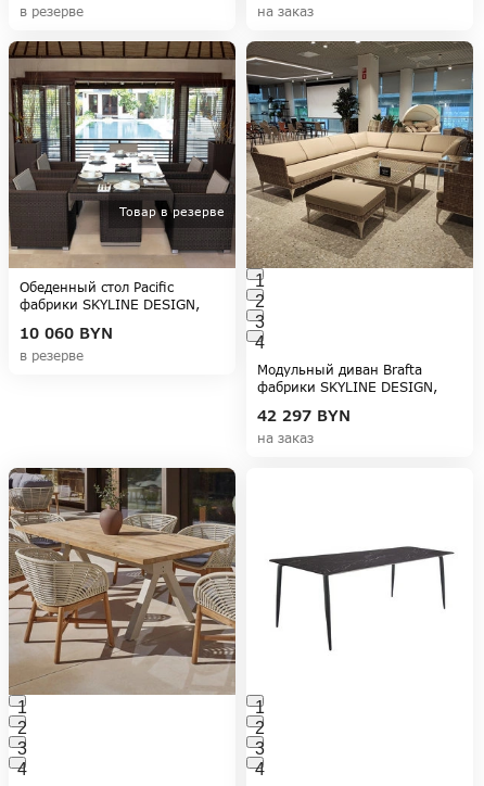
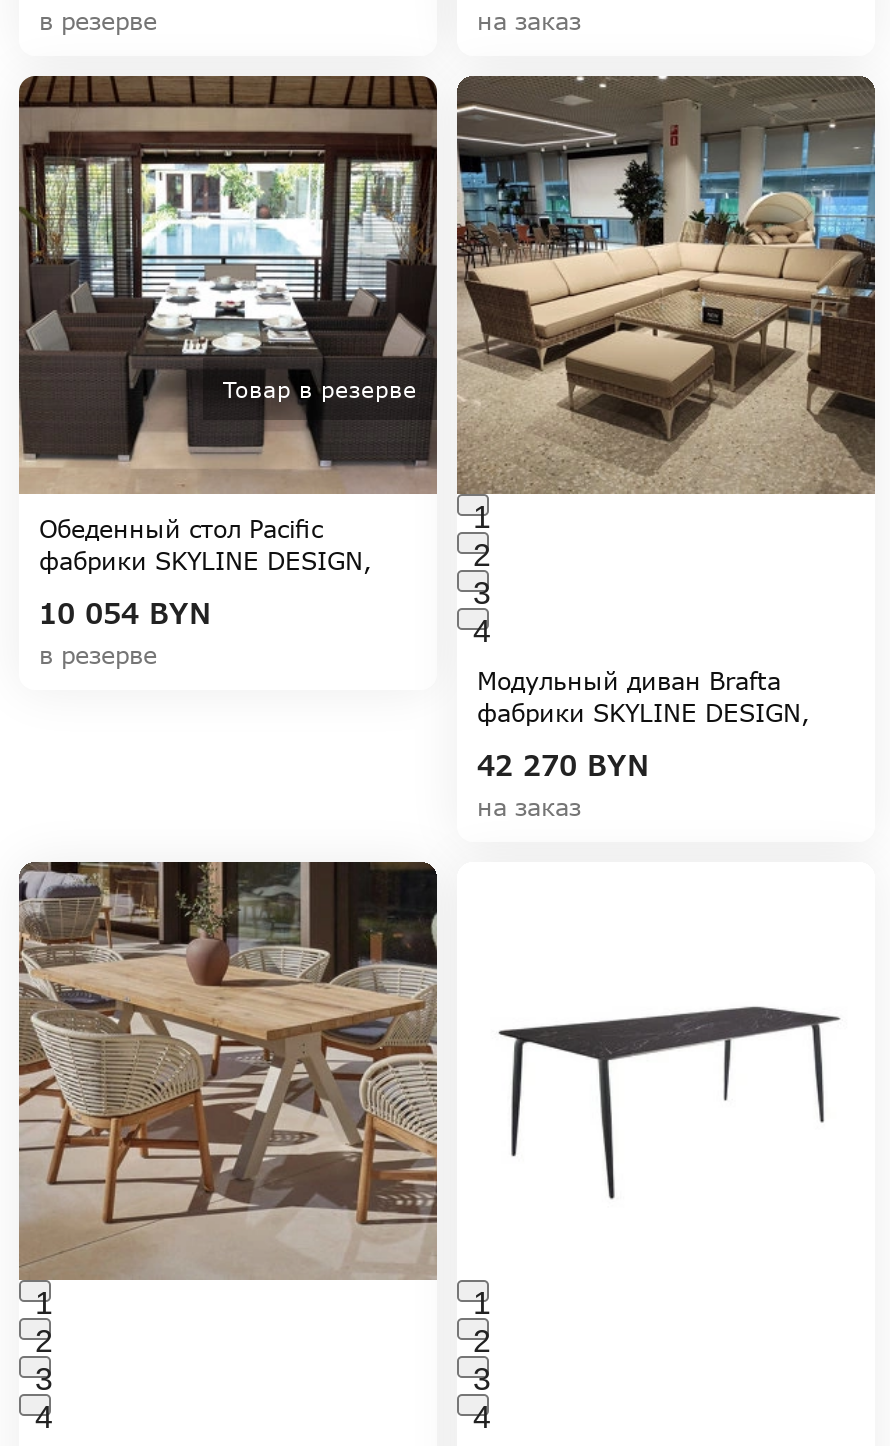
[20,324,113,342] 10 060 BYN -> [39,596,211,630] 10 054 BYN
[257,406,351,424] 42 297 BYN -> [477,748,649,782] 42 270 BYN

